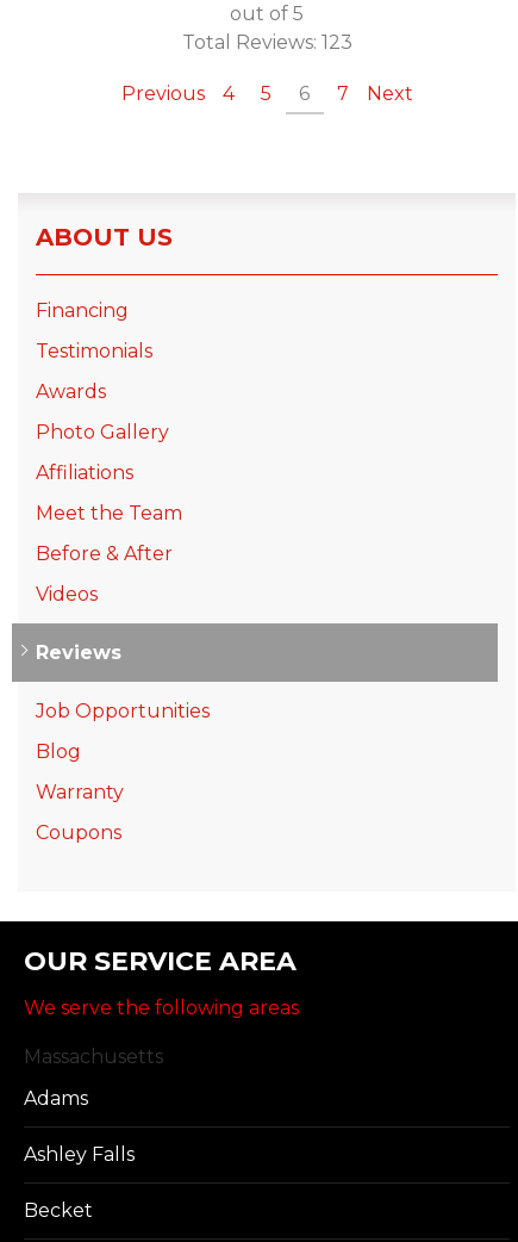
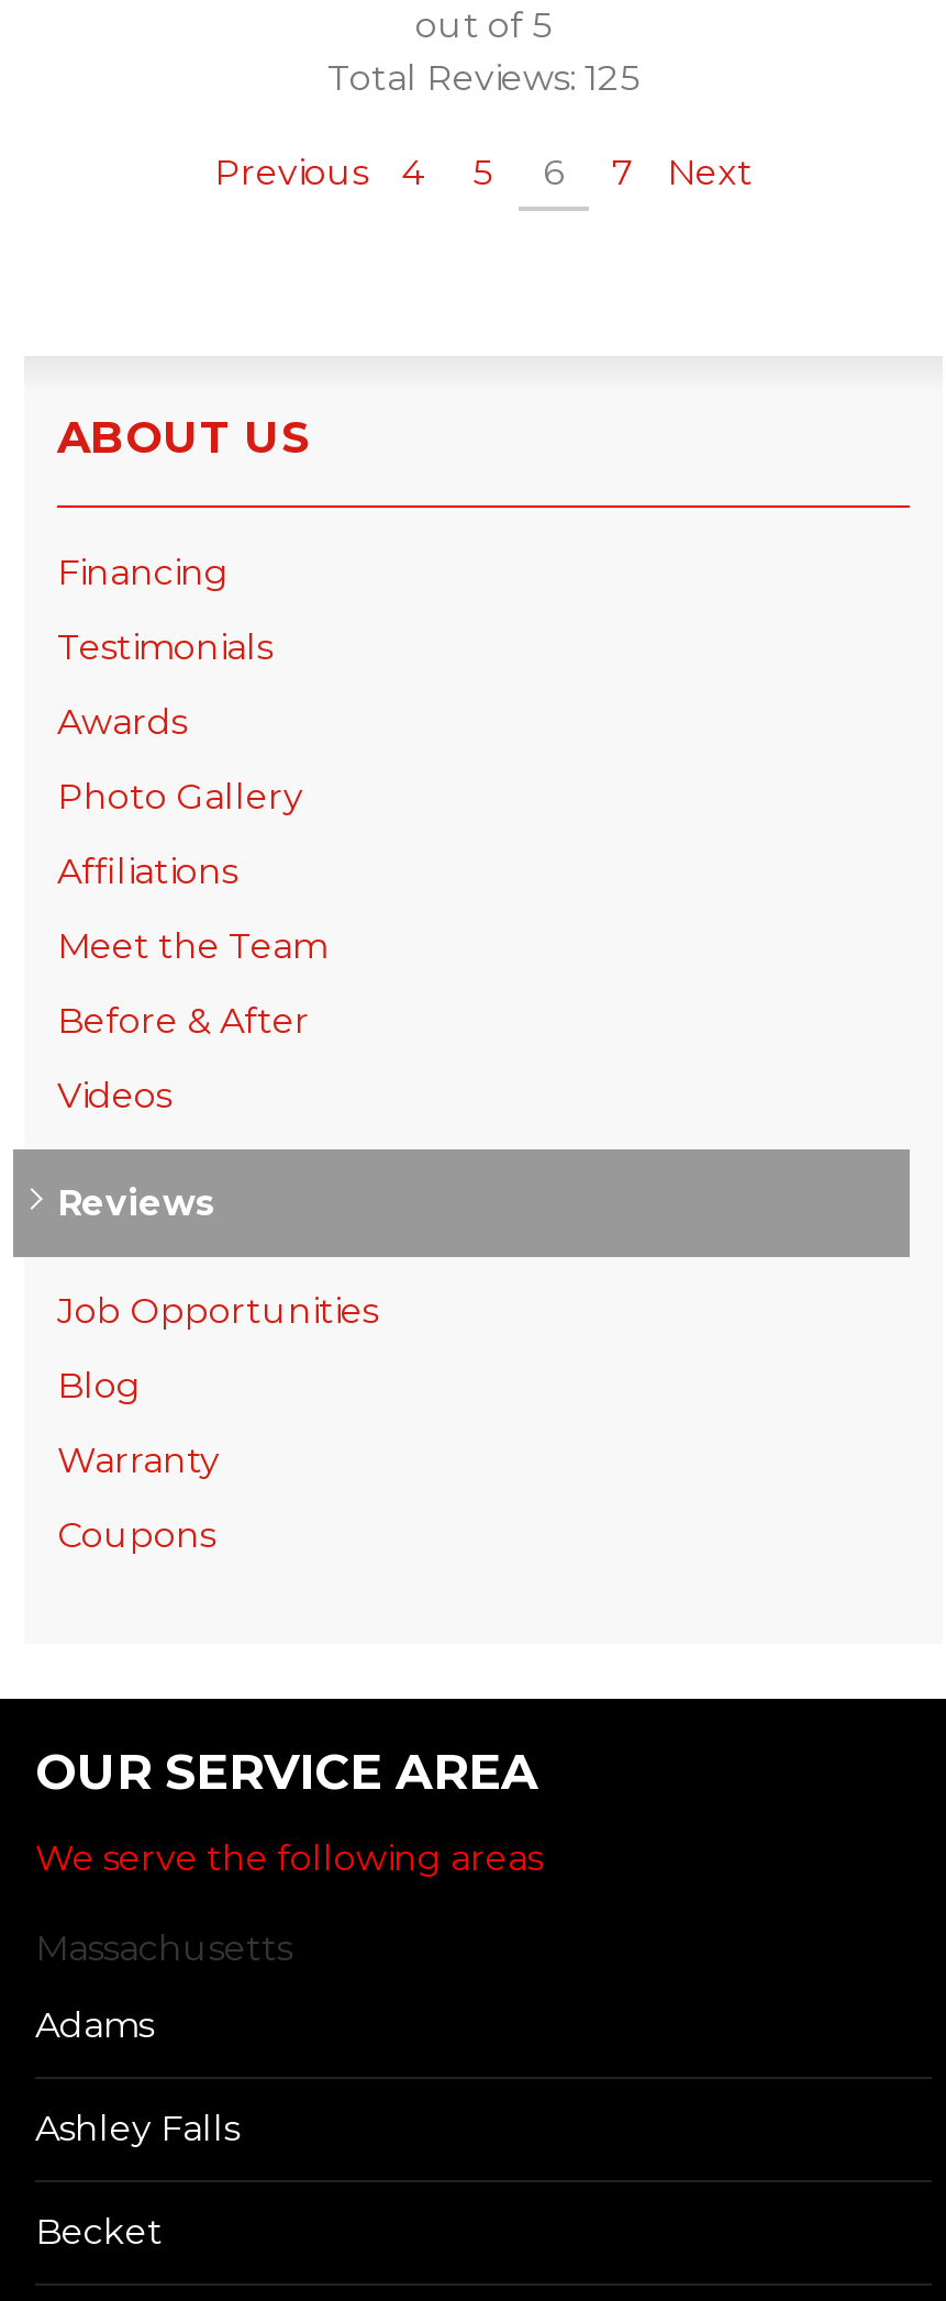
[182,31,352,54] Total Reviews: 123 -> [327,58,639,99] Total Reviews: 125

